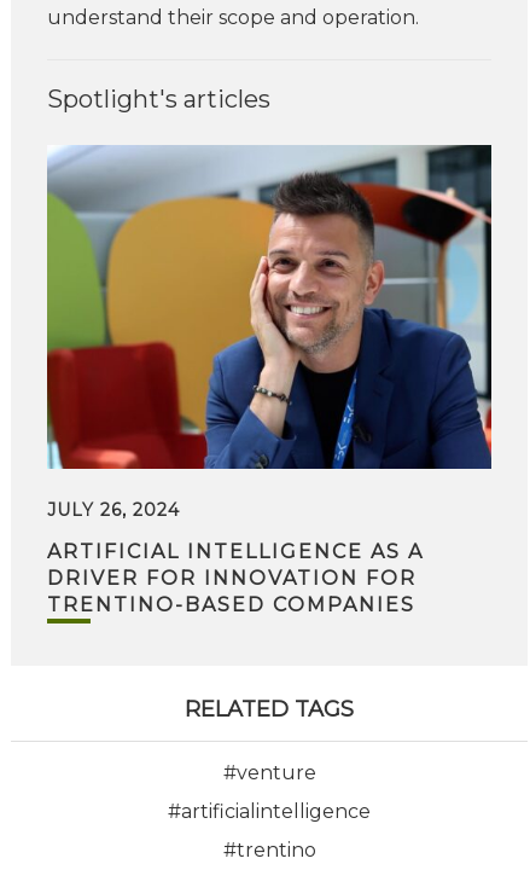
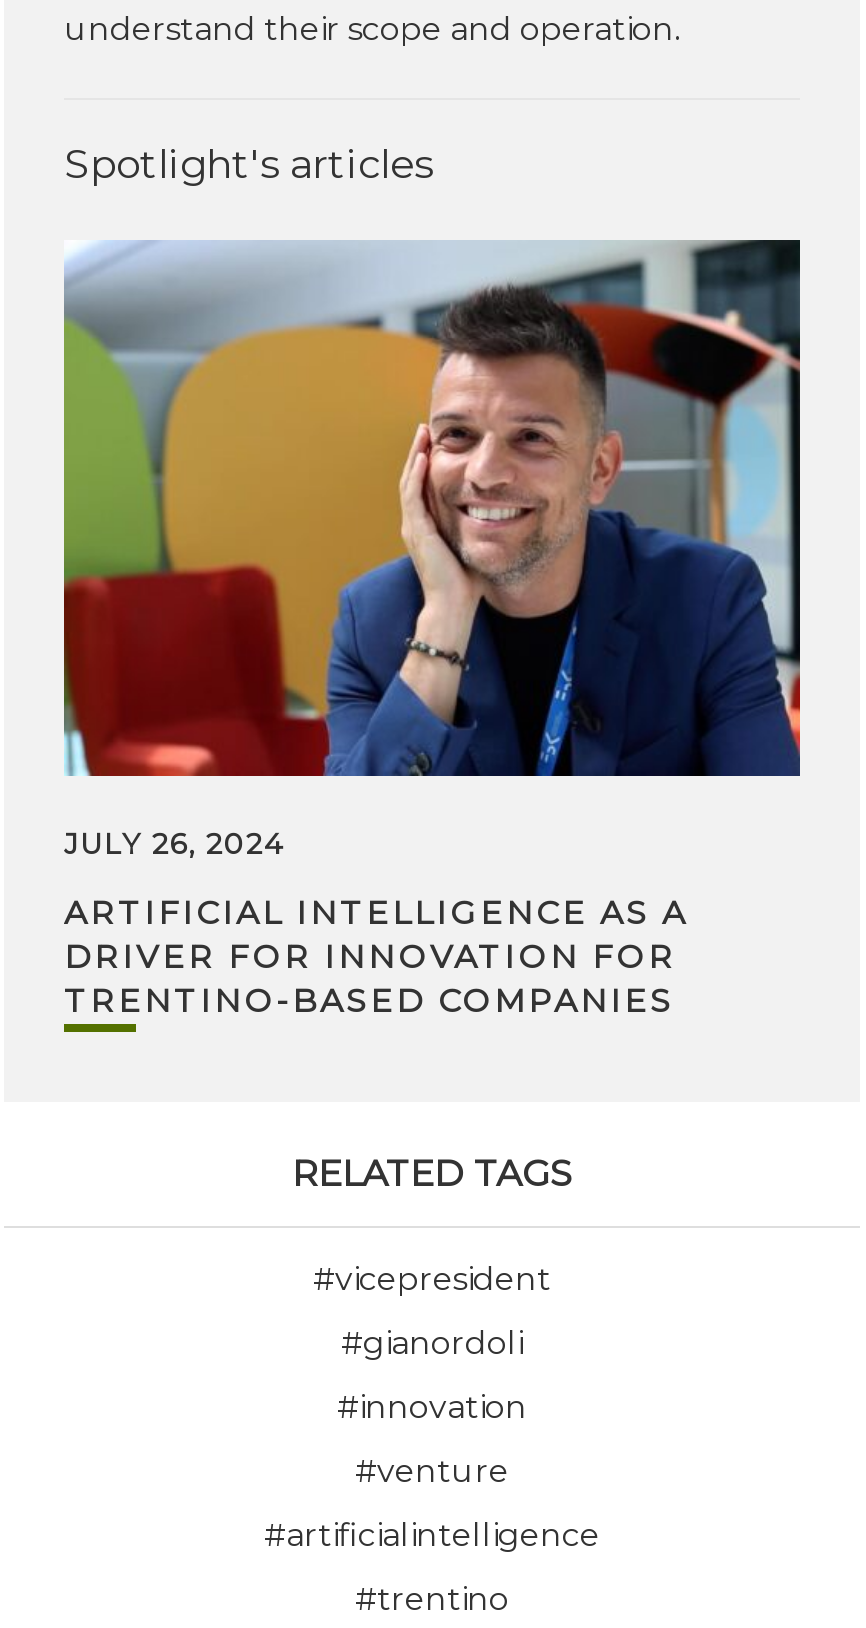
none -> [313,1261,551,1427] #vicepresident | #gianordoli | #innovation

